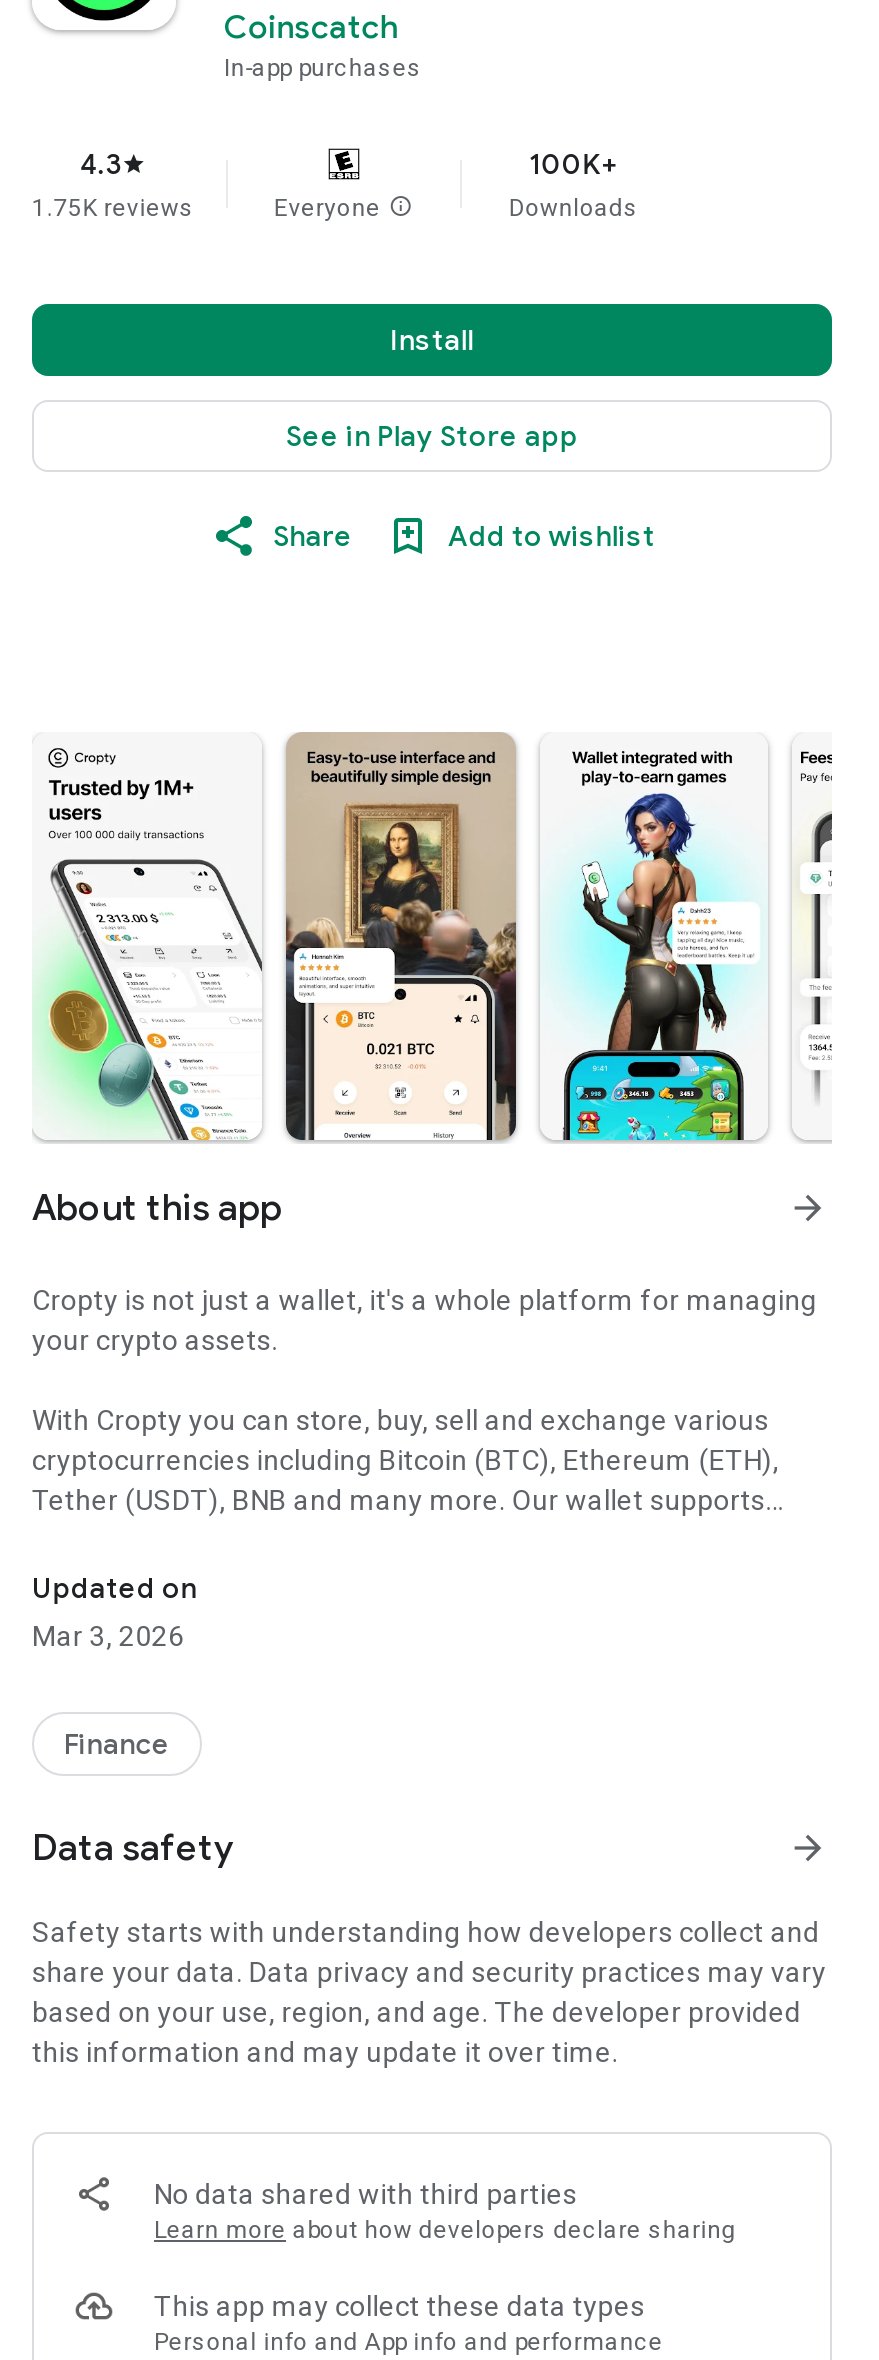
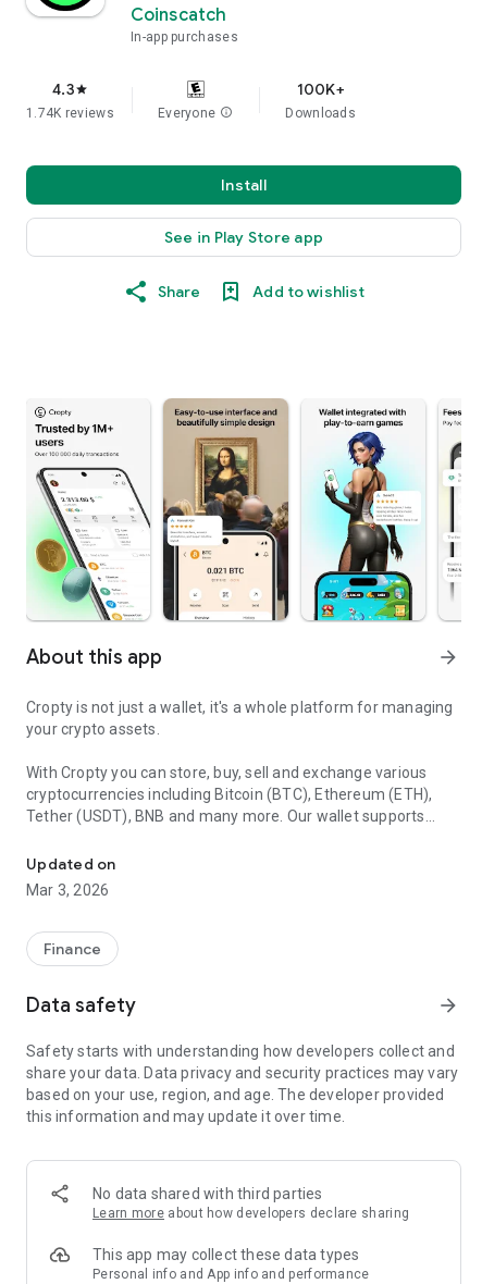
[32,194,194,222] 1.75K reviews -> [26,106,114,121] 1.74K reviews

